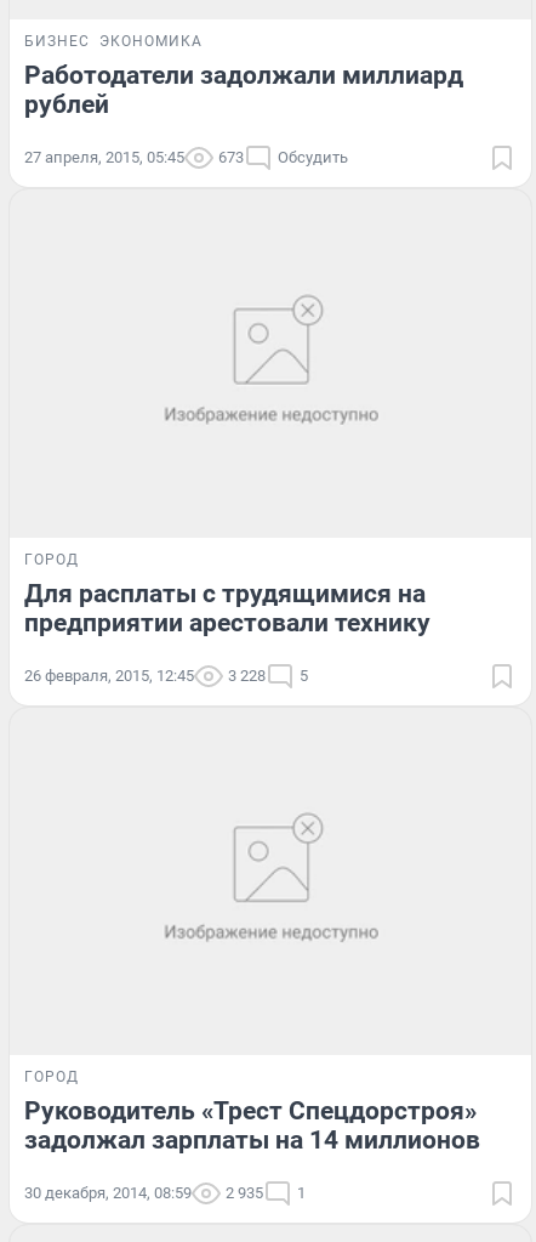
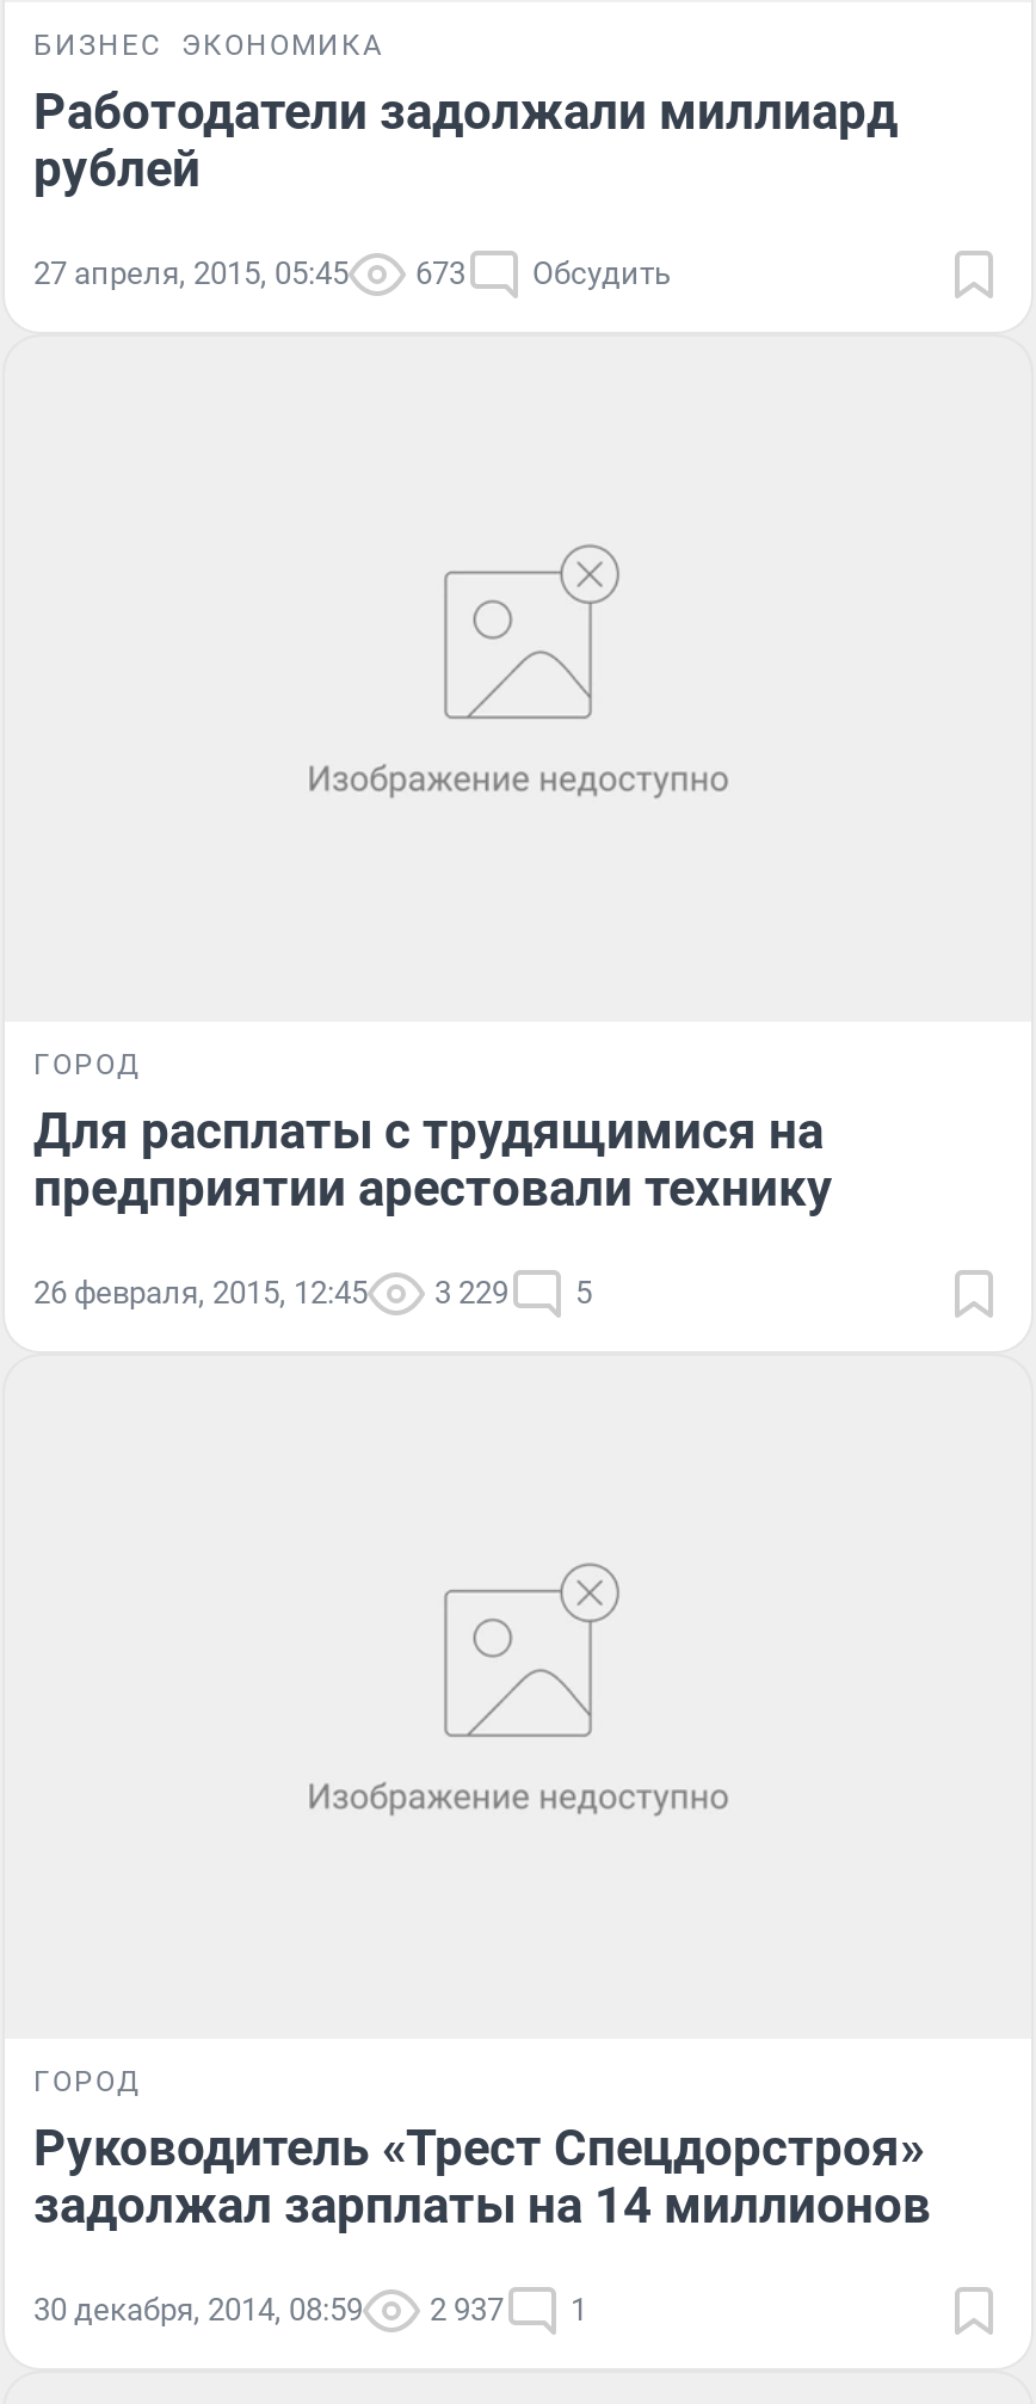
[24,666,308,684] 26 февраля, 2015, 12:45 3 228 5 -> [33,1274,592,1309] 26 февраля, 2015, 12:45 3 229 5
[24,1184,306,1202] 30 декабря, 2014, 08:59 2 935 1 -> [33,2292,587,2328] 30 декабря, 2014, 08:59 2 937 1

